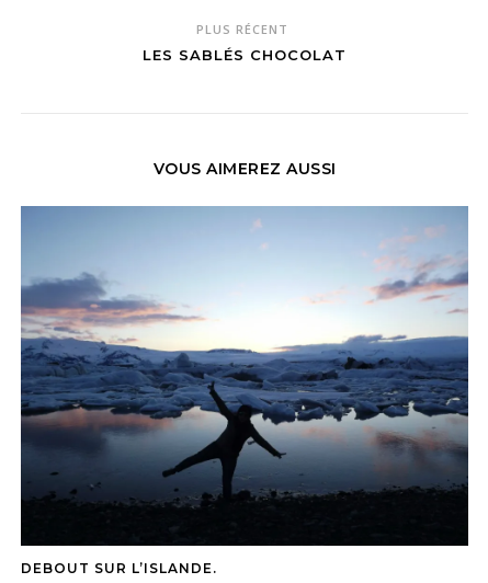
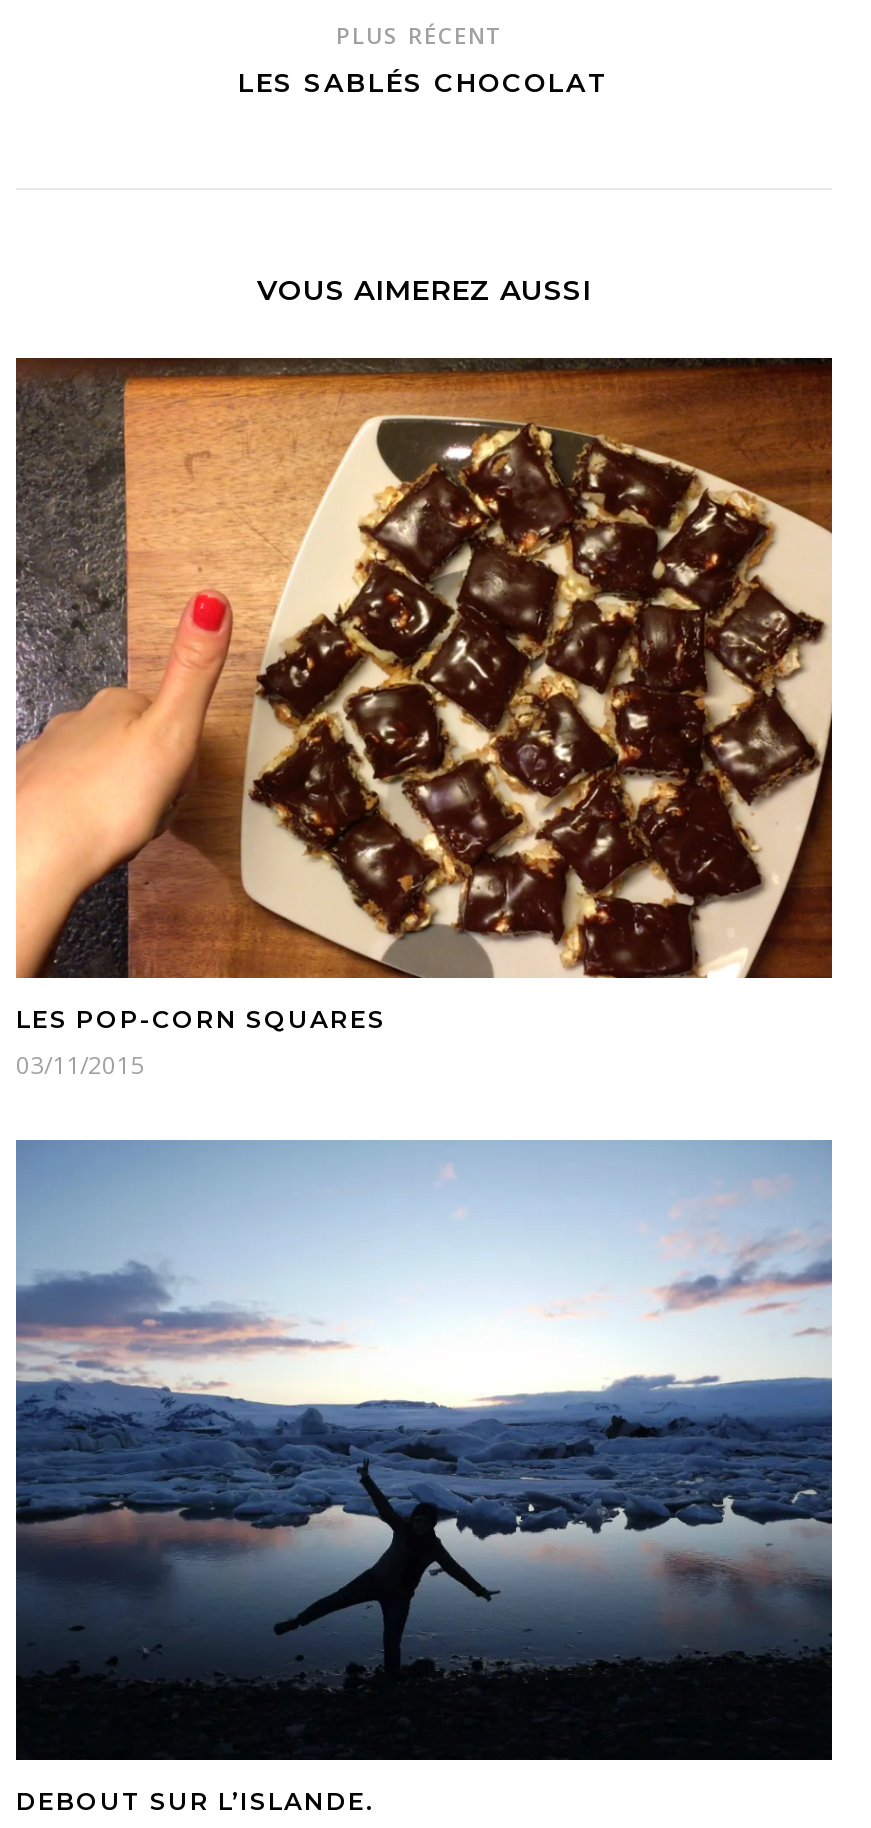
none -> [14,356,834,1082] [image] | LES POP-CORN SQUARES | 03/11/2015

